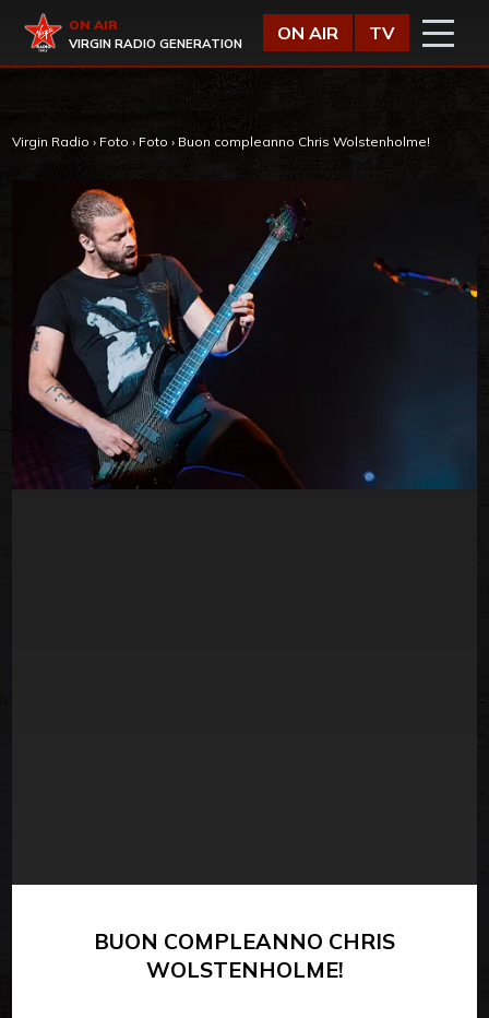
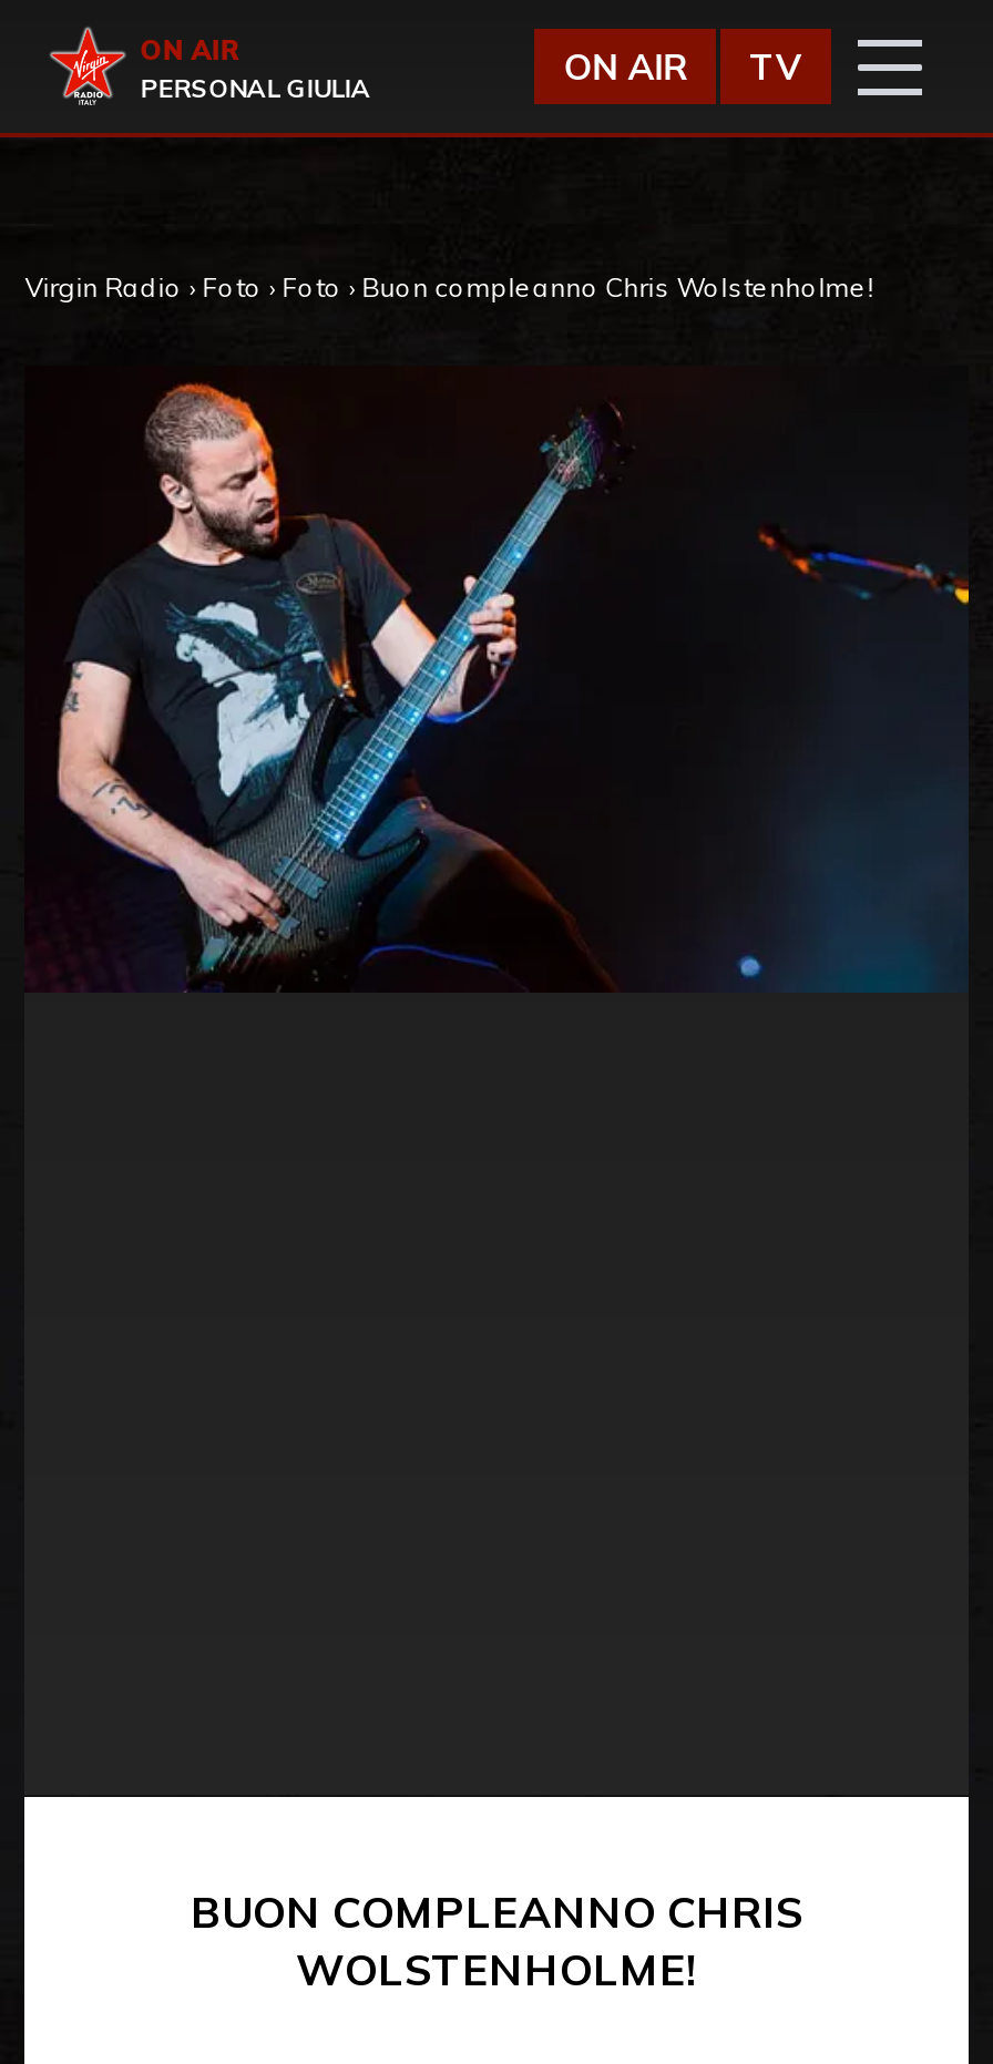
[69,36,243,51] VIRGIN RADIO GENERATION -> [140,73,371,104] PERSONAL GIULIA

